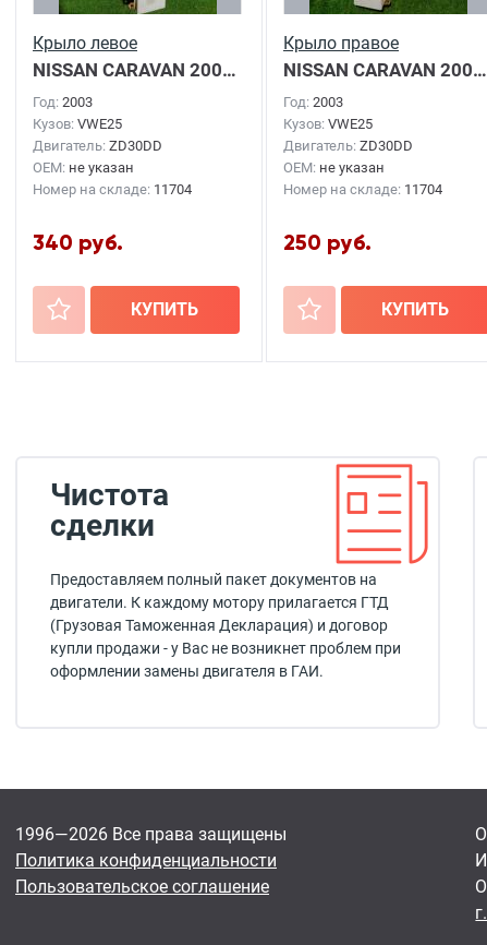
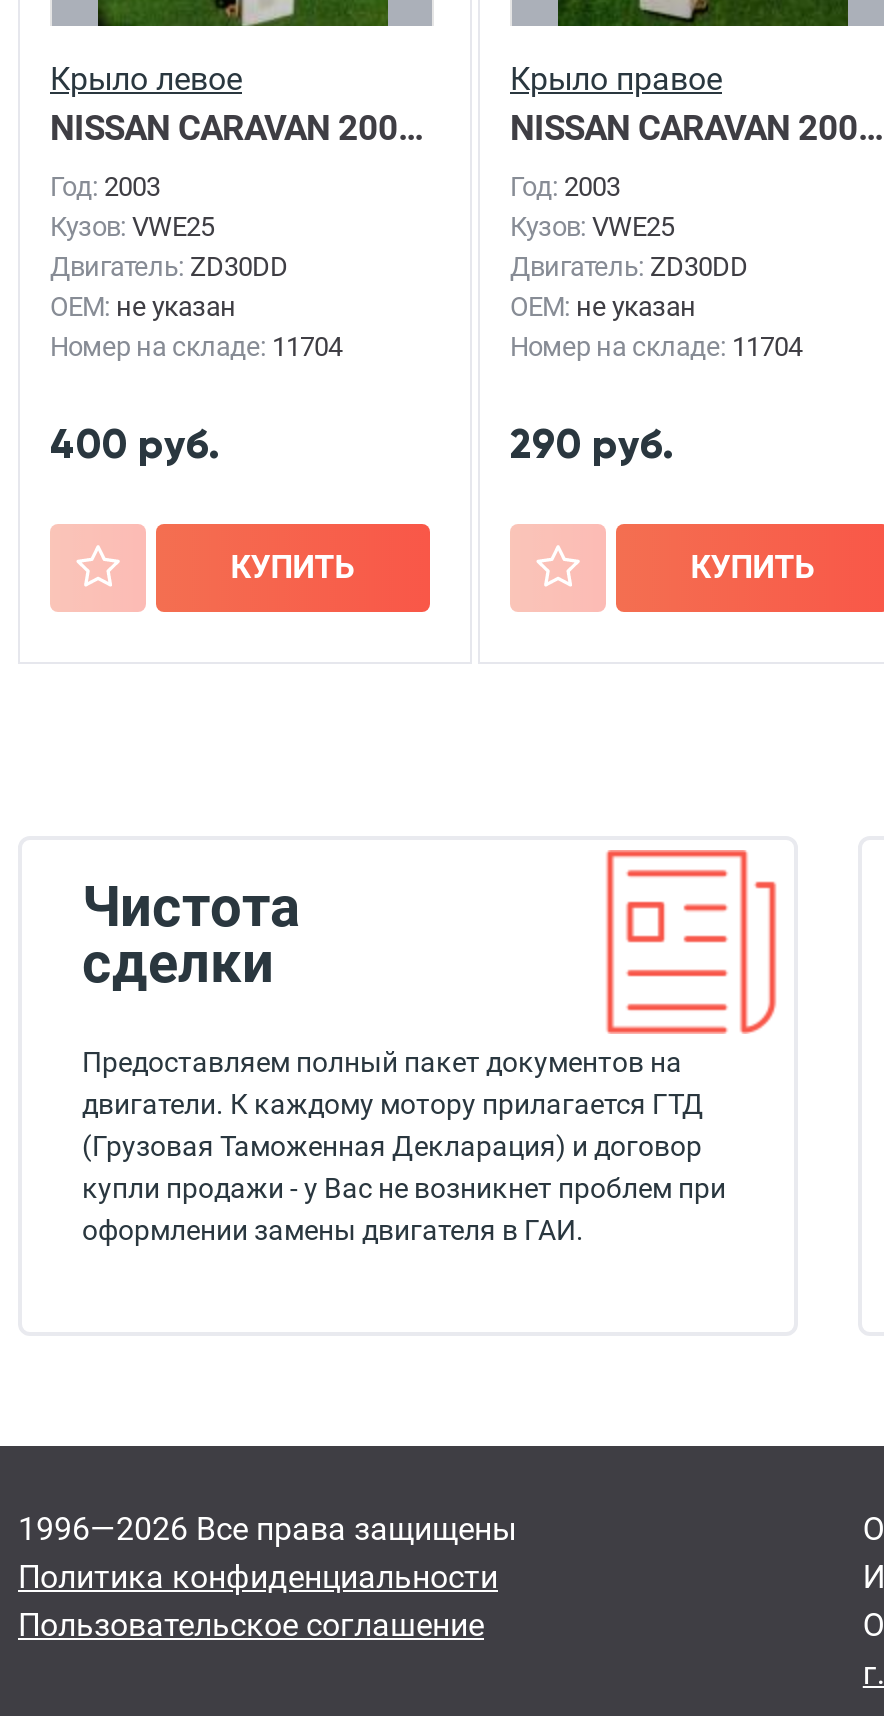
[33,229,123,255] 340 руб. -> [50,420,220,468] 400 руб.
[283,229,372,255] 250 руб. -> [510,420,674,468] 290 руб.

